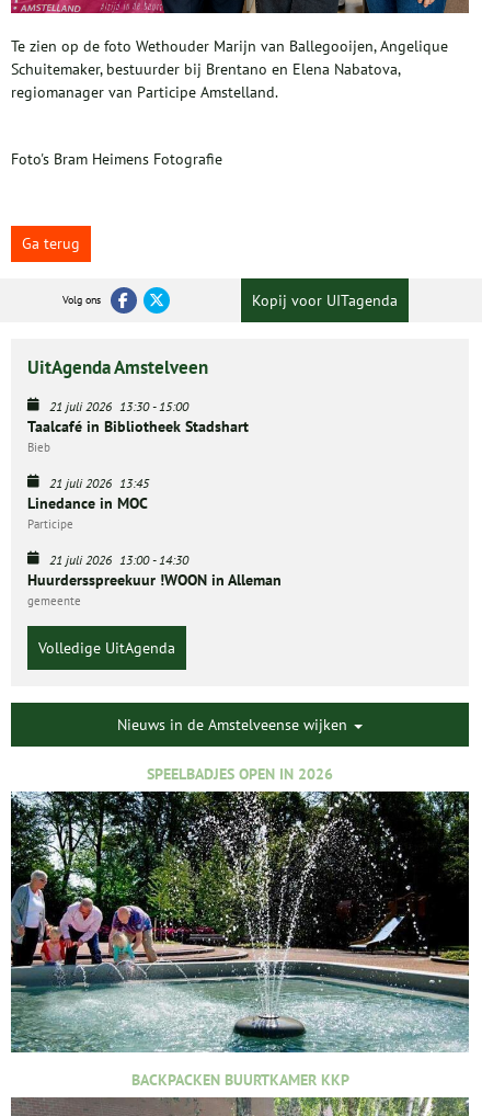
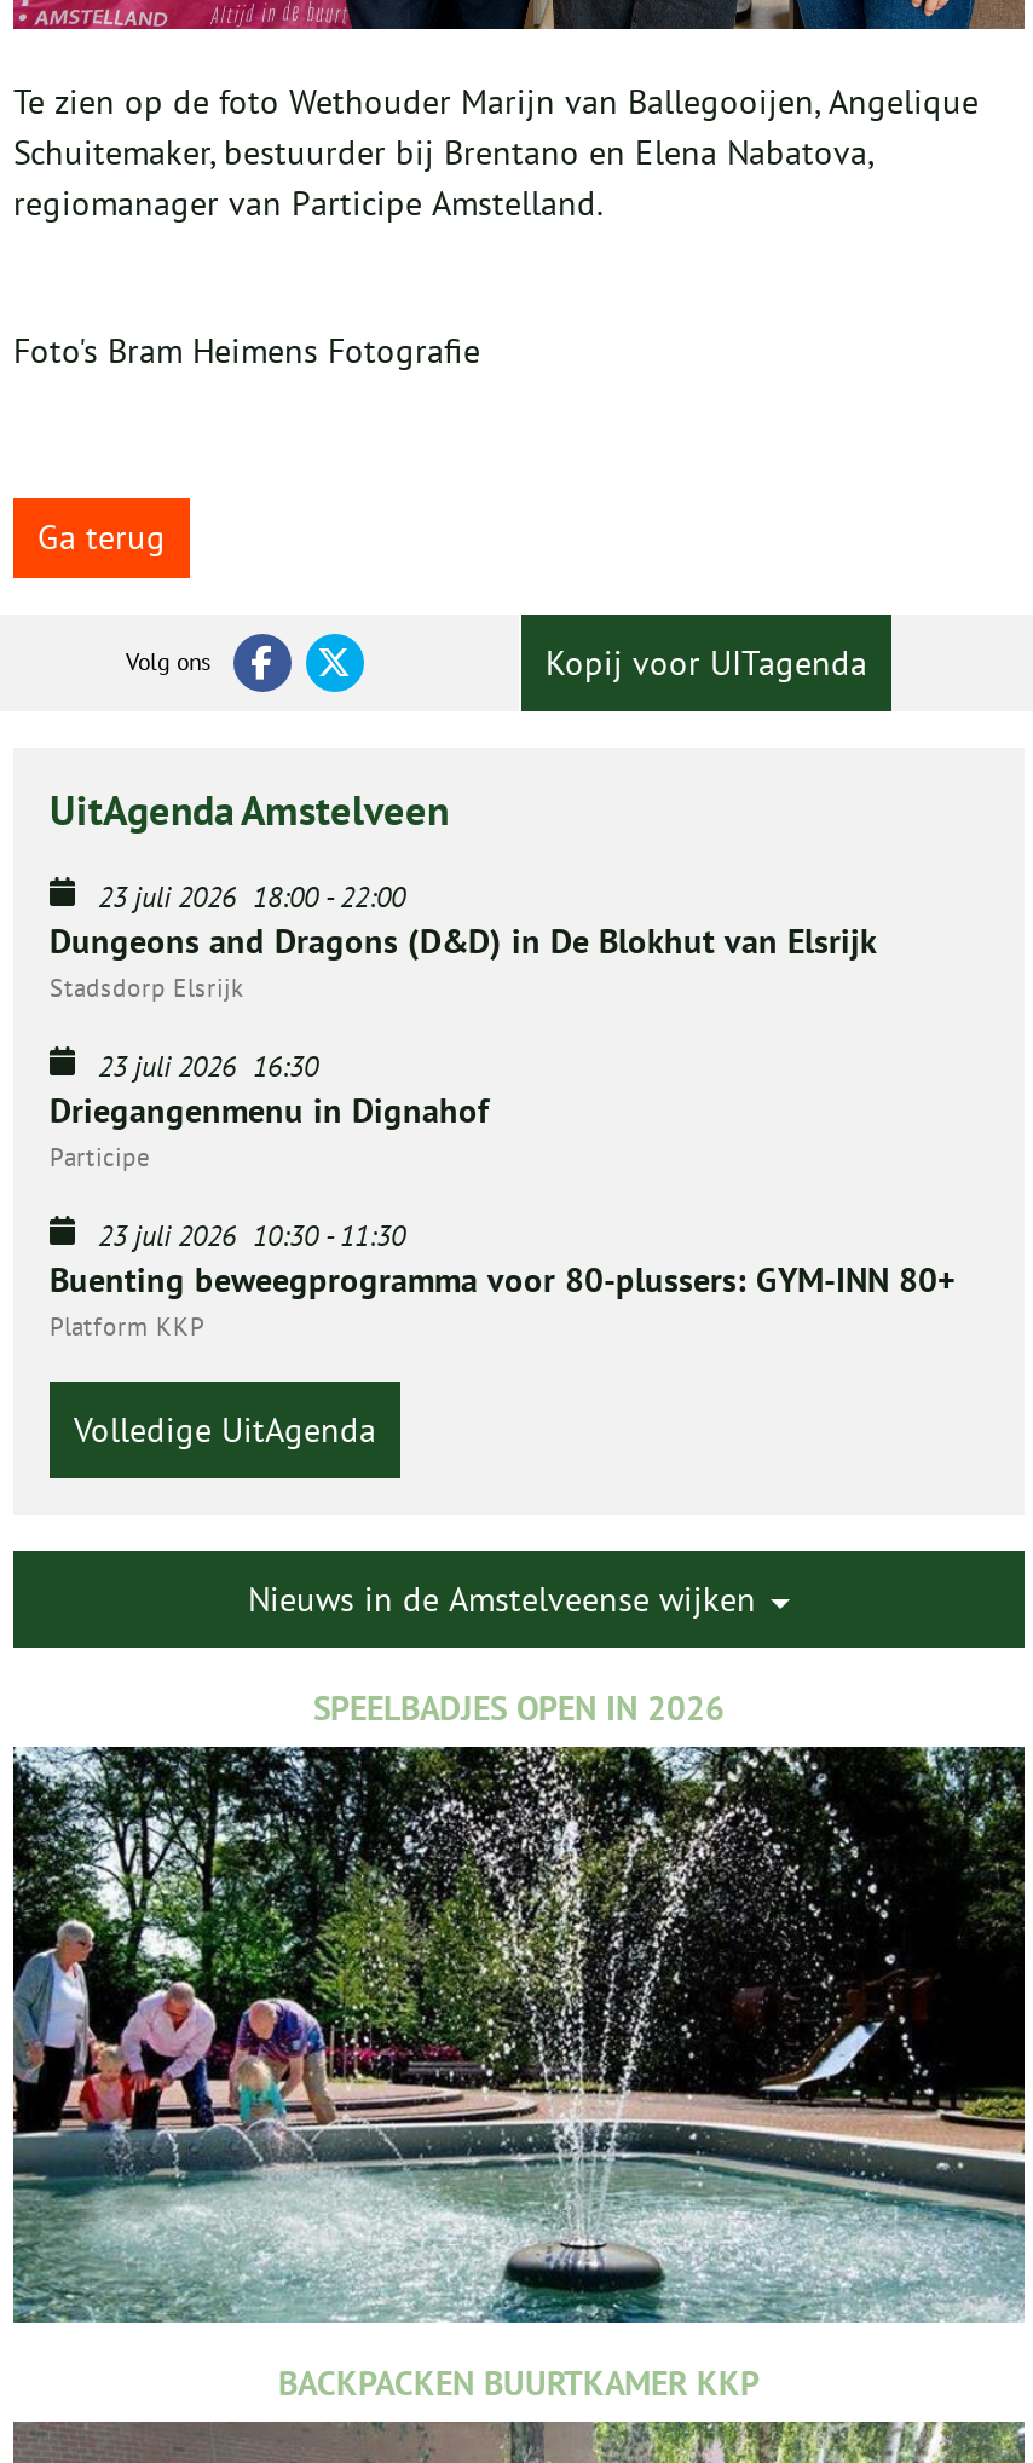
[27,398,249,455] 21 juli 2026 13:30 - 15:00 | Taalcafé in Bibliotheek Stadshart | Bieb -> [50,879,877,1005] 23 juli 2026 18:00 - 22:00 | Dungeons and Dragons (D&D) in De Blokhut van Elsrijk | Stadsdorp Elsrijk
[27,475,149,513] 21 juli 2026 13:45 | Linedance in MOC -> [50,1048,490,1133] 23 juli 2026 16:30 | Driegangenmenu in Dignahof
[27,552,282,609] 21 juli 2026 13:00 - 14:30 | Huurdersspreekuur !WOON in Alleman | gemeente -> [50,1217,954,1343] 23 juli 2026 10:30 - 11:30 | Buenting beweegprogramma voor 80-plussers: GYM-INN 80+ | Platform KKP

